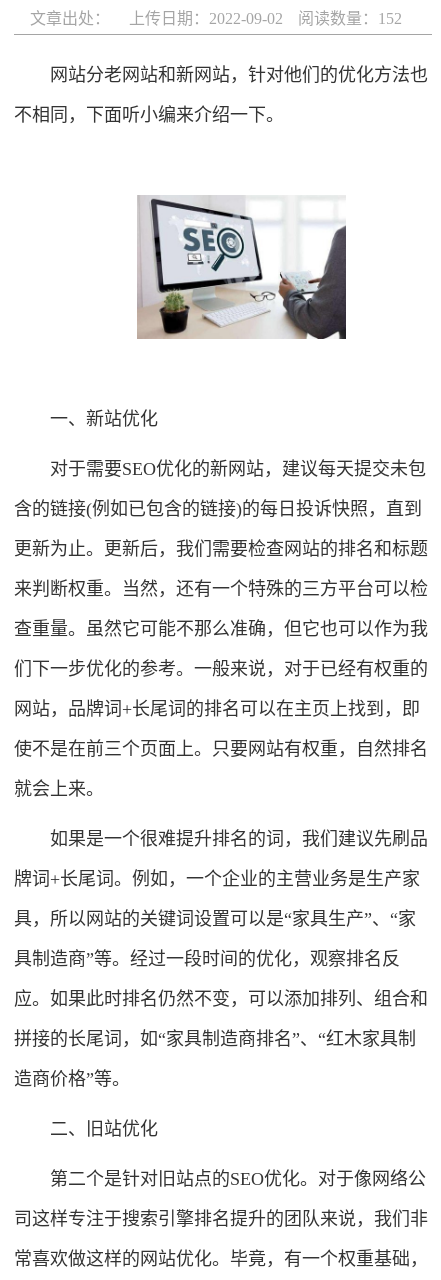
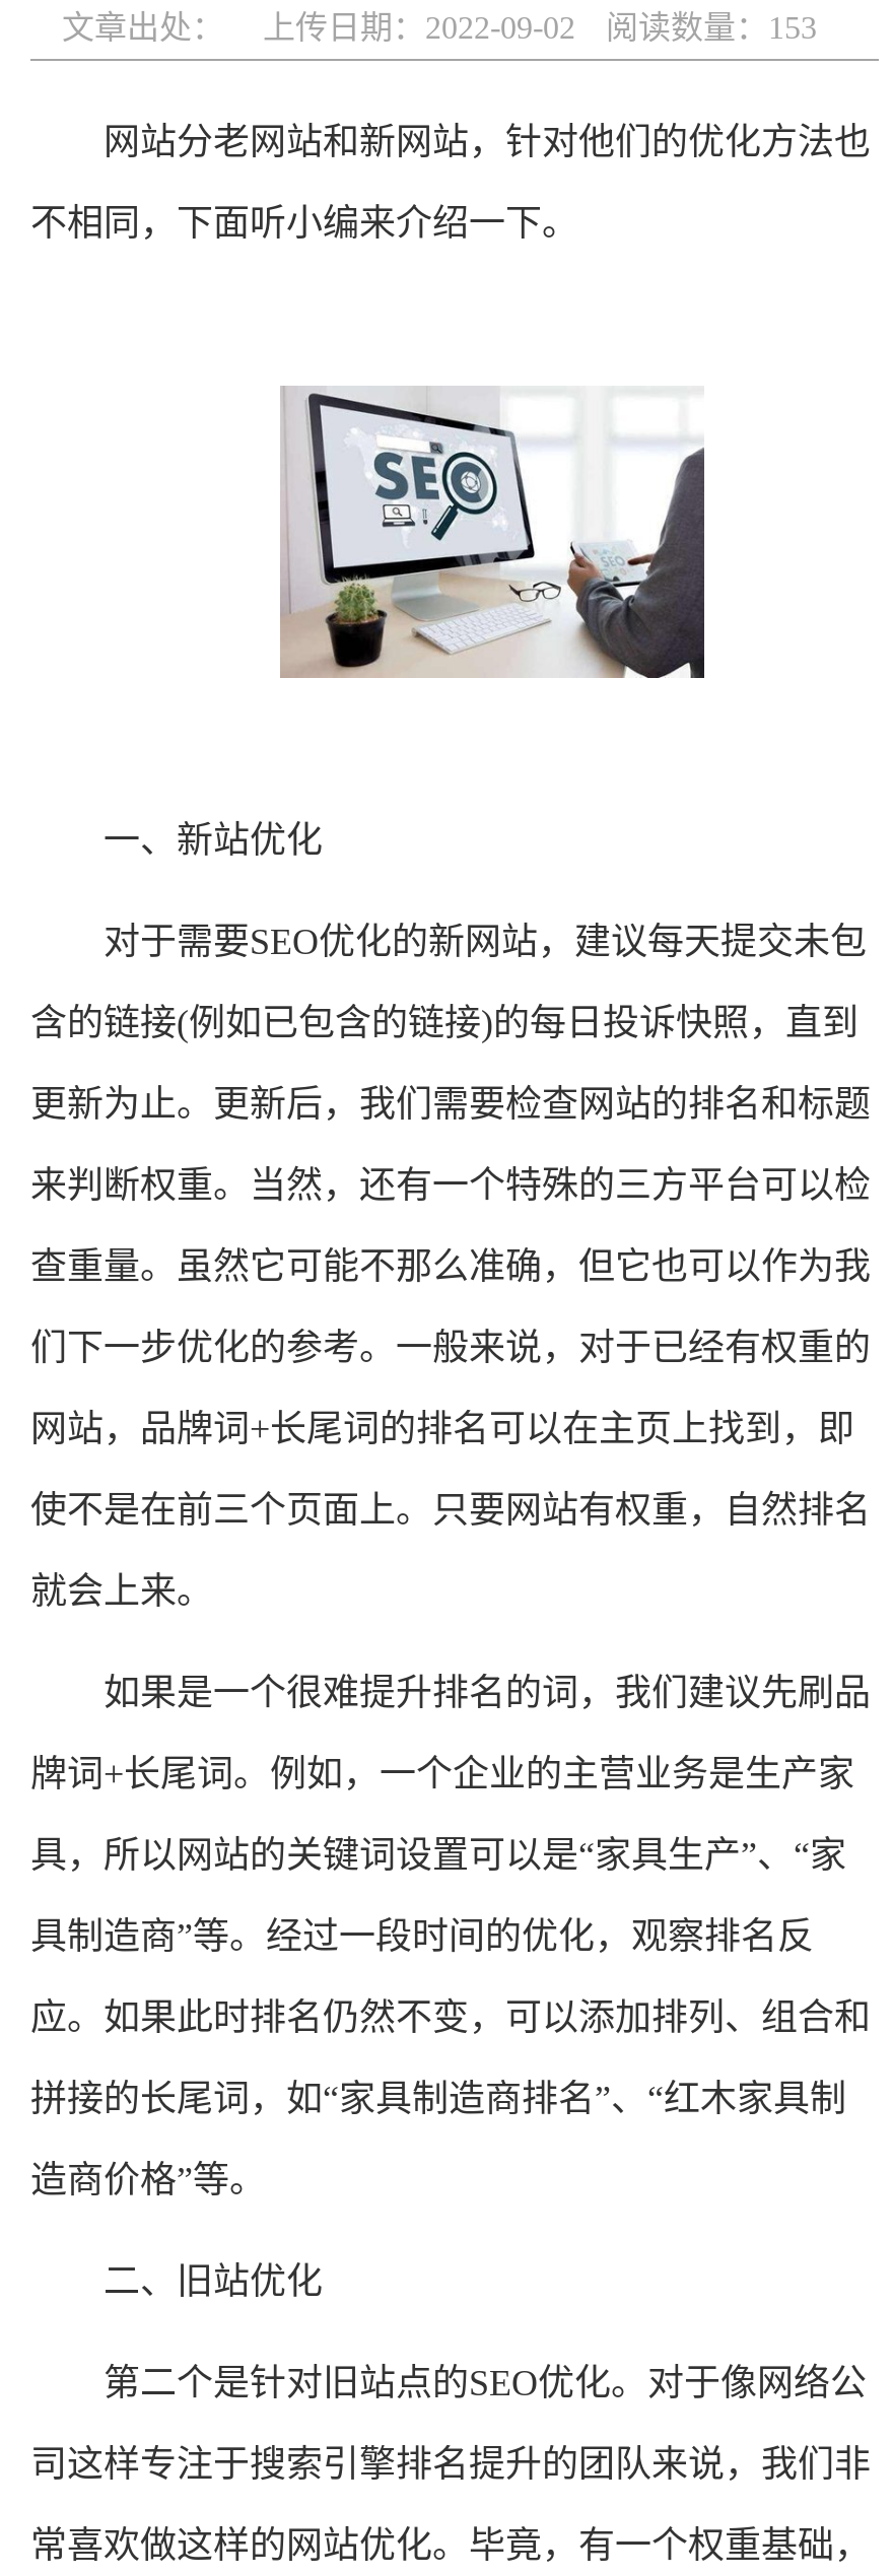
[29,10,401,27] 文章出处： 上传日期：2022-09-02 阅读数量：152 -> [62,10,817,44] 文章出处： 上传日期：2022-09-02 阅读数量：153

